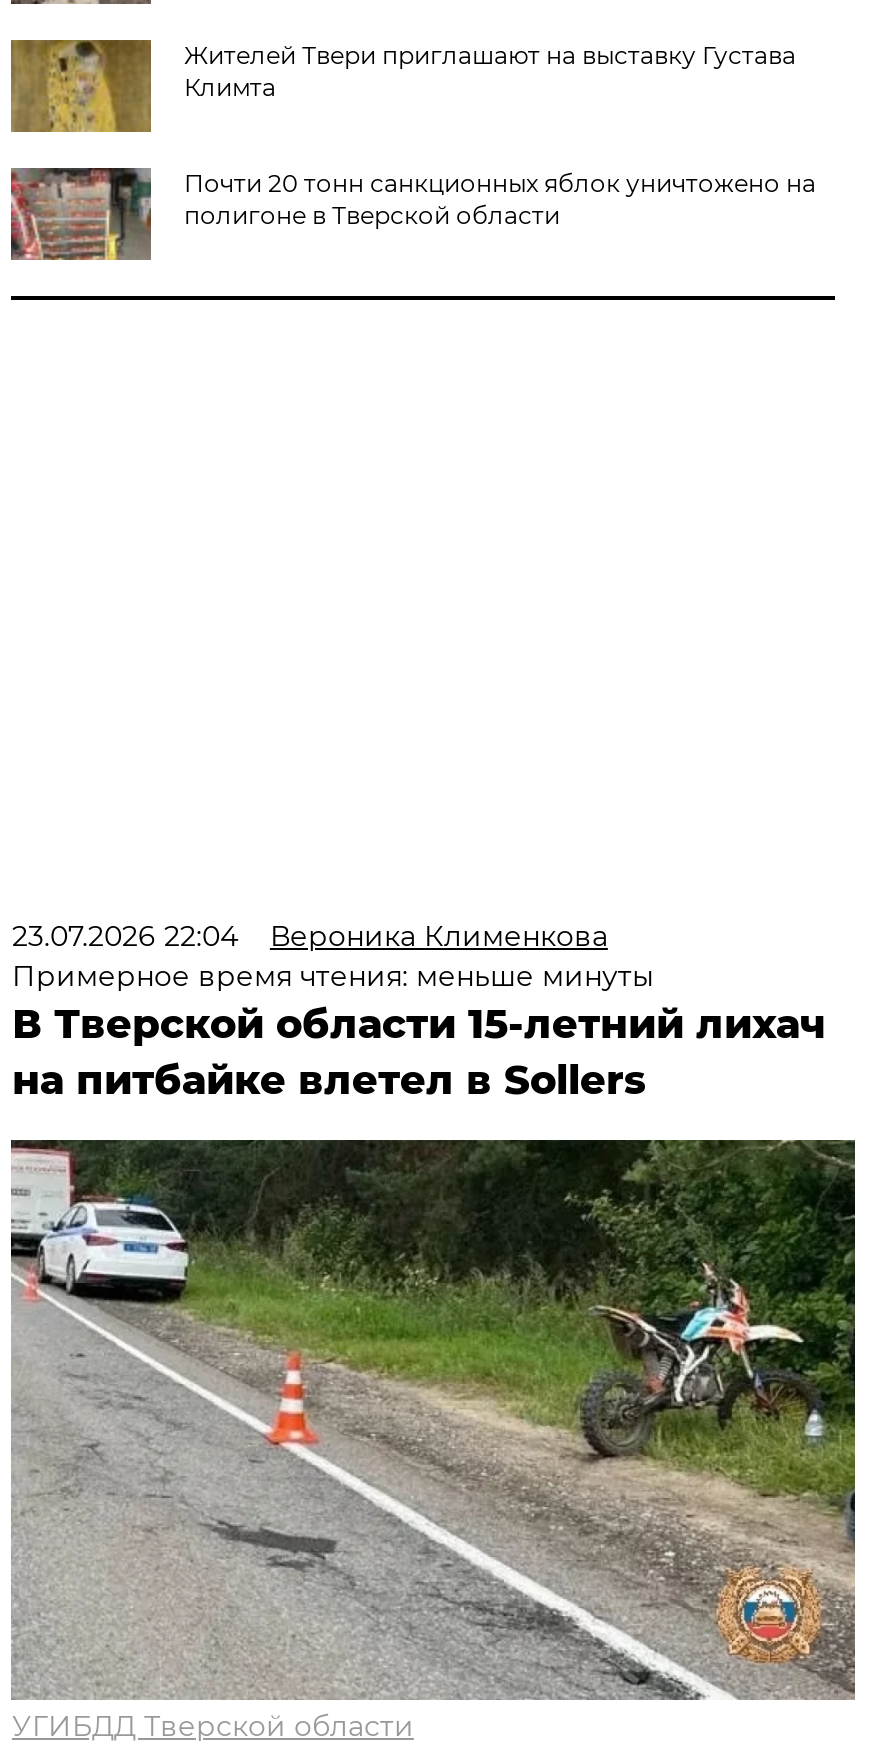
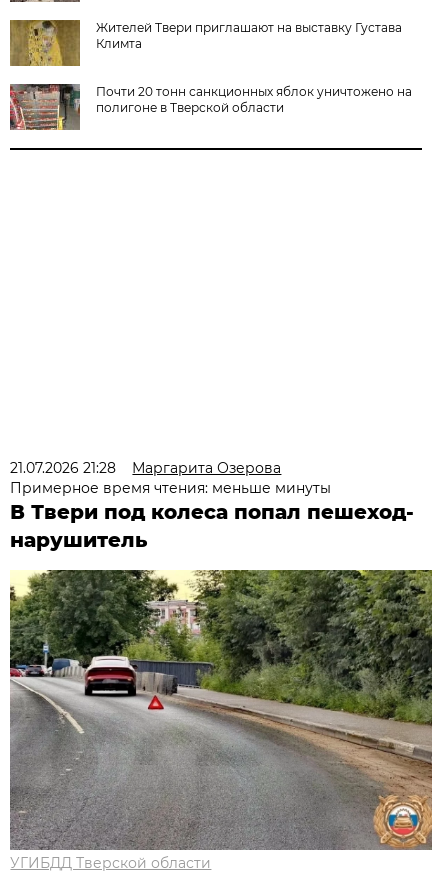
[12,918,608,954] 23.07.2026 22:04 | Вероника Клименкова -> [10,459,281,477] 21.07.2026 21:28 | Маргарита Озерова
[12,1000,826,1104] В Тверской области 15-летний лихач | на питбайке влетел в Sollers -> [10,500,414,552] В Твери под колеса попал пешеход- | нарушитель
[9,1138,857,1702] [image] -> [9,569,433,851] [image]

